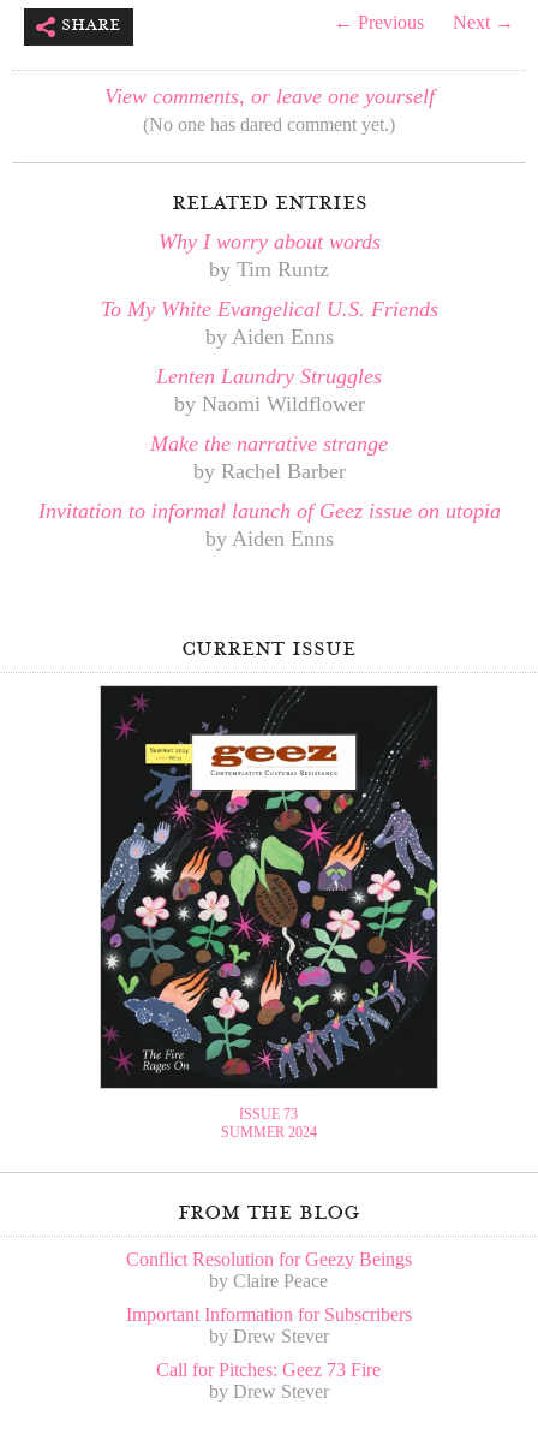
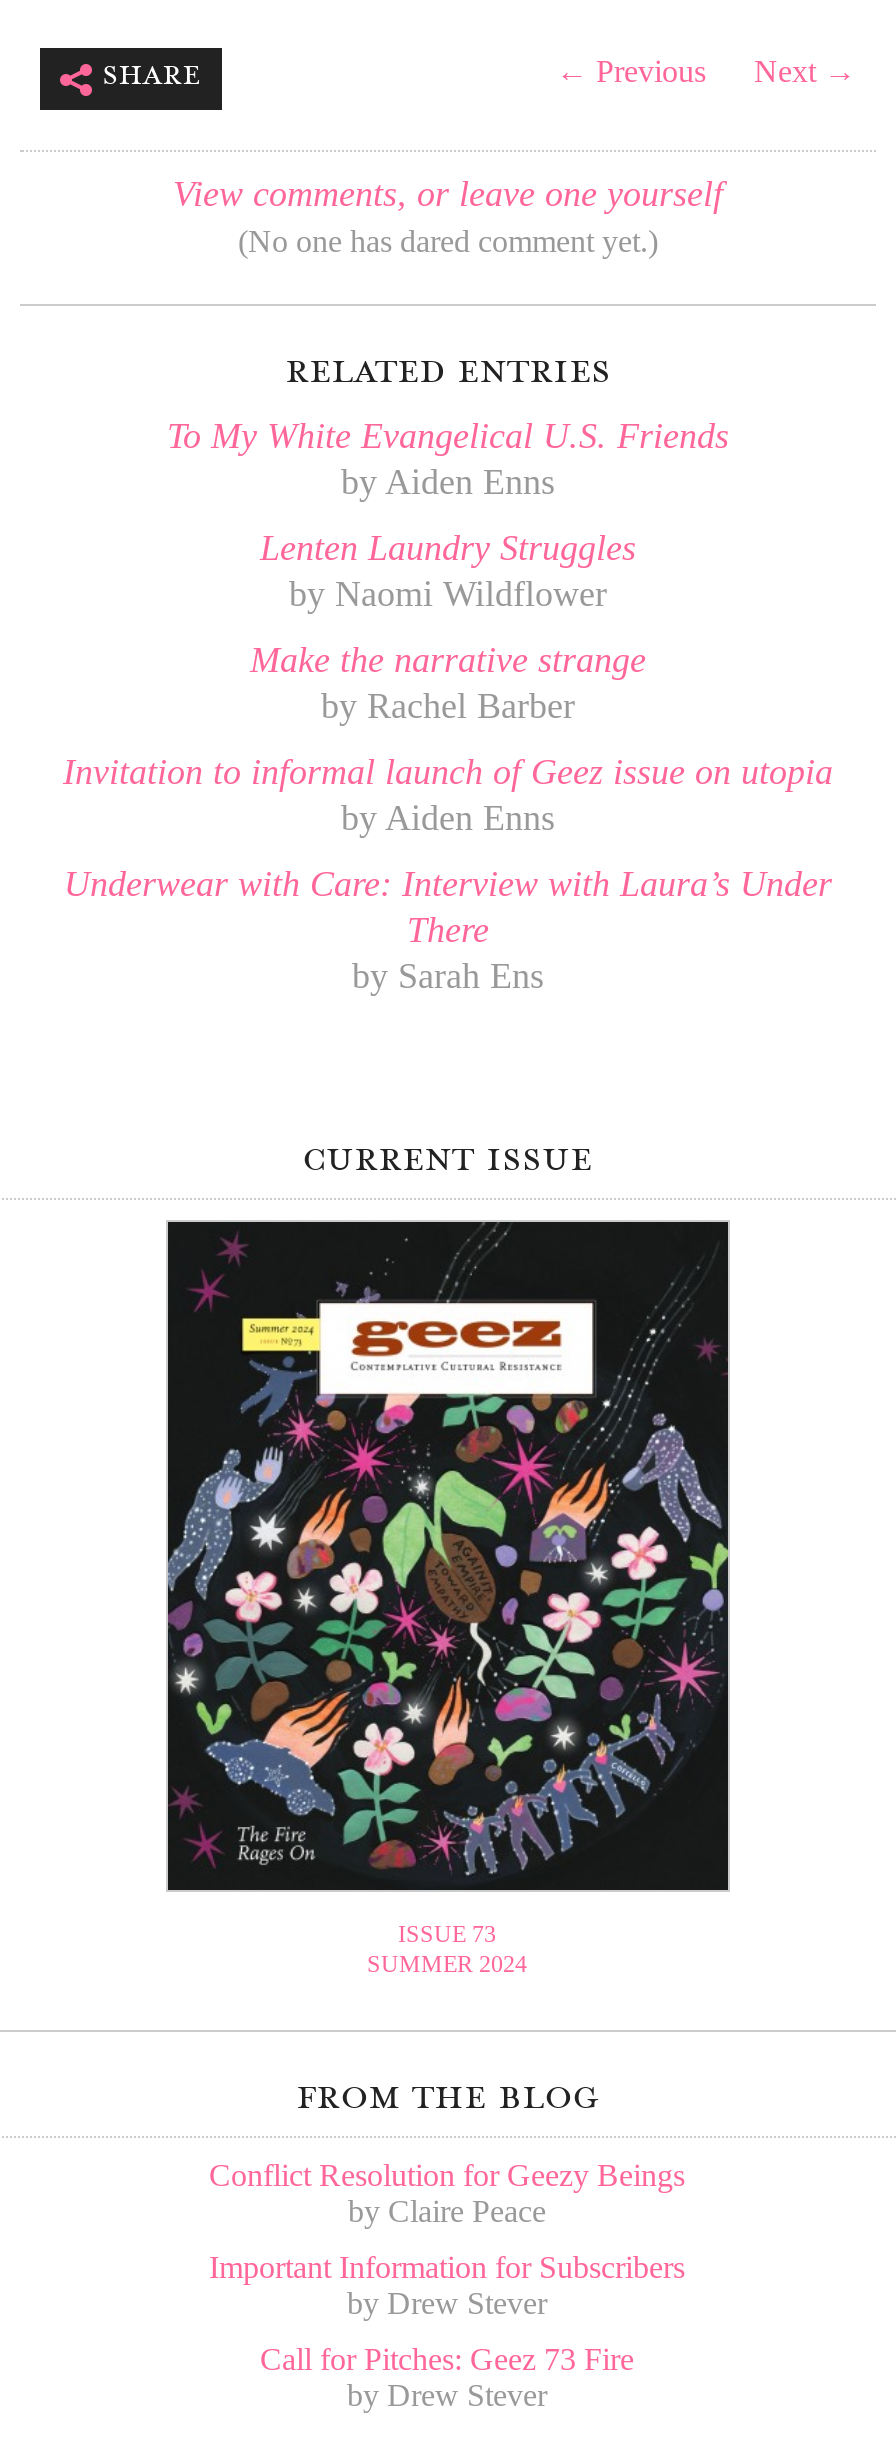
[158,229,380,281] Why I worry about words | by Tim Runtz -> none
moved [38,296,500,550] -> [63,415,833,837]: To My White Evangelical U.S. Friends | by Aiden Enns | Lenten Laundry Struggles | by Naomi Wildflower | Make the narrative strange | by Rachel Barber | Invitation to informal launch of Geez issue on utopia | by Aiden Enns
none -> [64,863,832,995] Underwear with Care: Interview with Laura’s Under | There | by Sarah Ens

